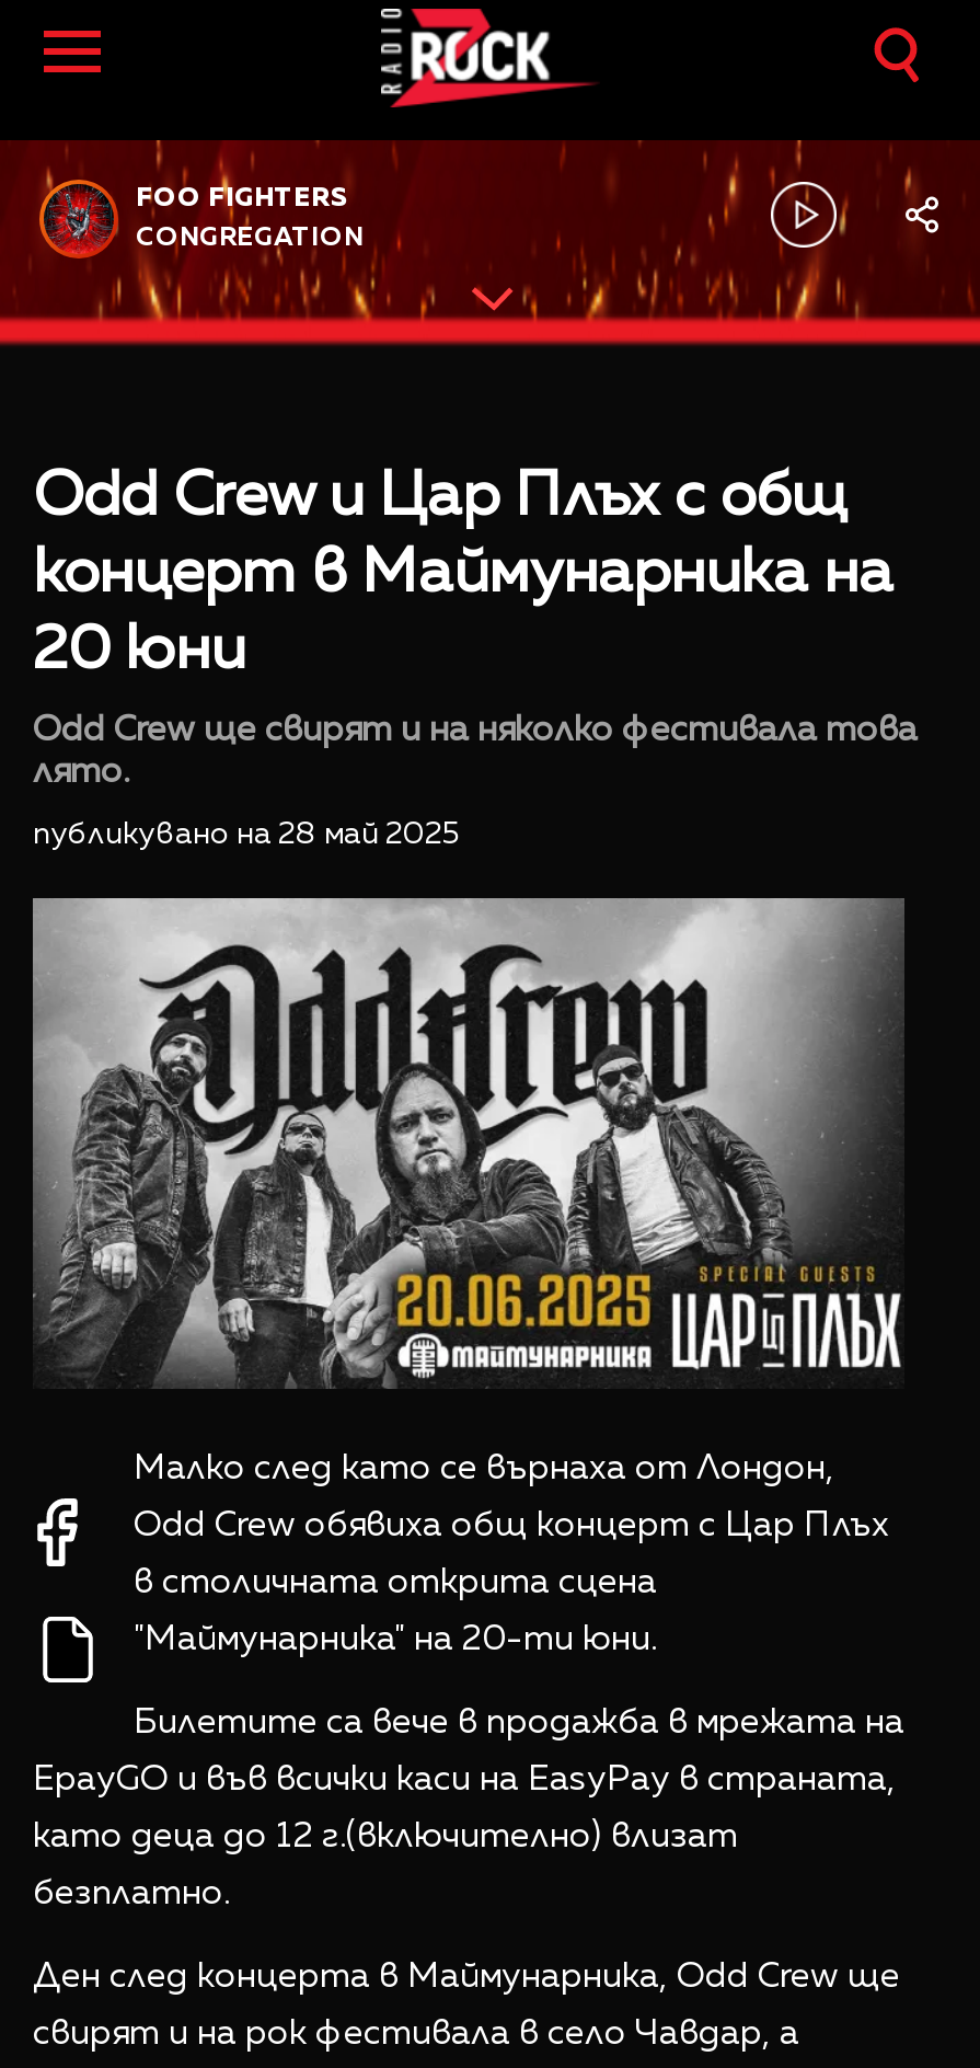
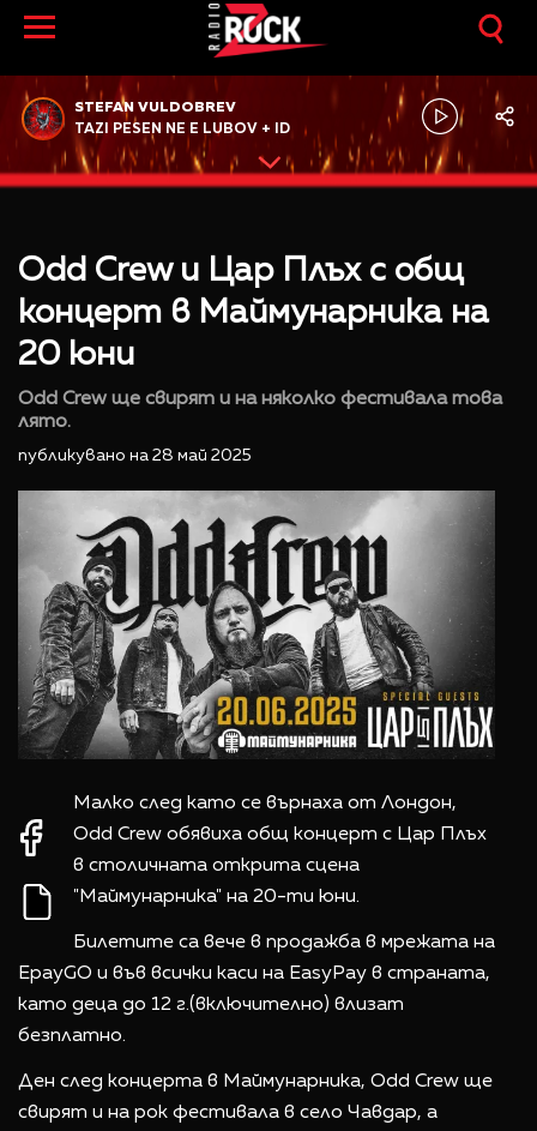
[136,187,348,213] FOO FIGHTERS -> [74,101,236,115] STEFAN VULDOBREV
[136,225,364,251] CONGREGATION -> [74,122,290,136] TAZI PESEN NE E LUBOV + ID

